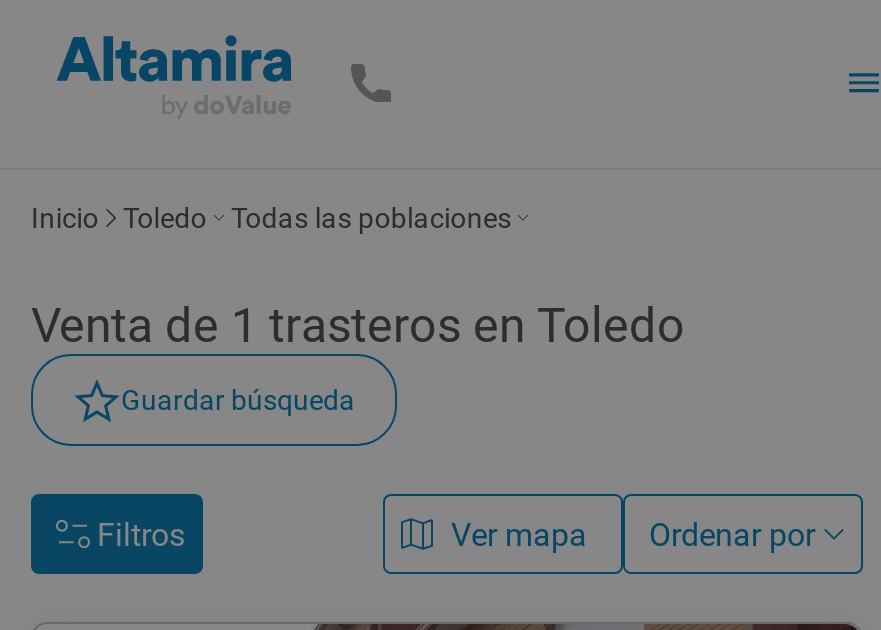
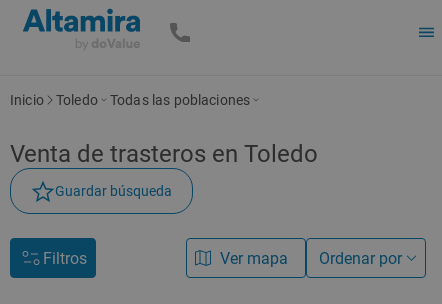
[31,298,685,354] Venta de 1 trasteros en Toledo -> [10,140,318,168] Venta de trasteros en Toledo

